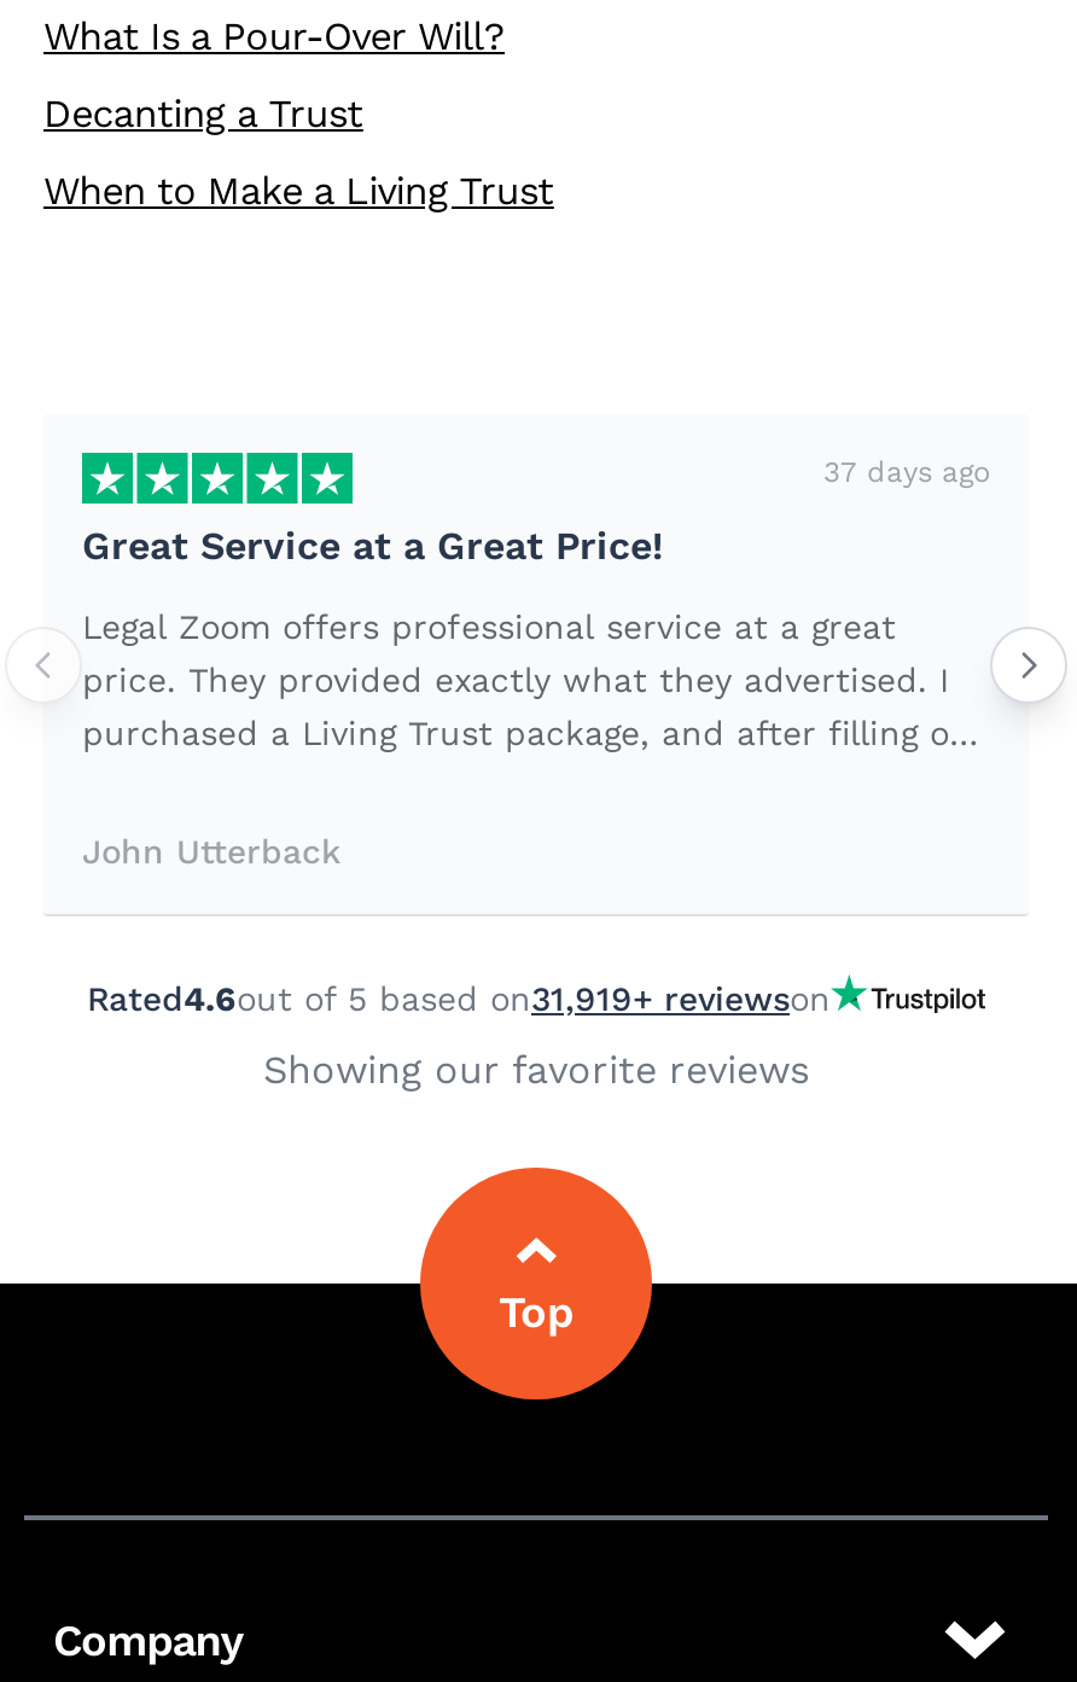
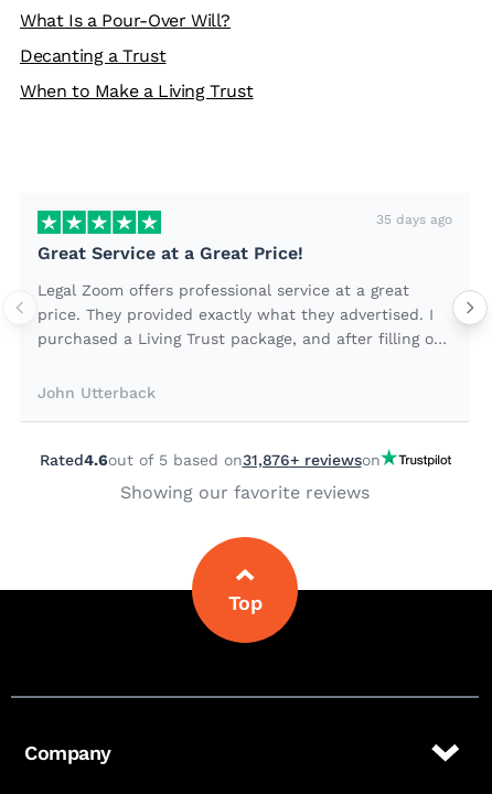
[823,455,990,489] 37 days ago -> [376,212,452,227] 35 days ago
[87,979,831,1018] Rated4.6out of 5 based on31,919+ reviewson -> [39,451,380,469] Rated4.6out of 5 based on31,876+ reviewson

